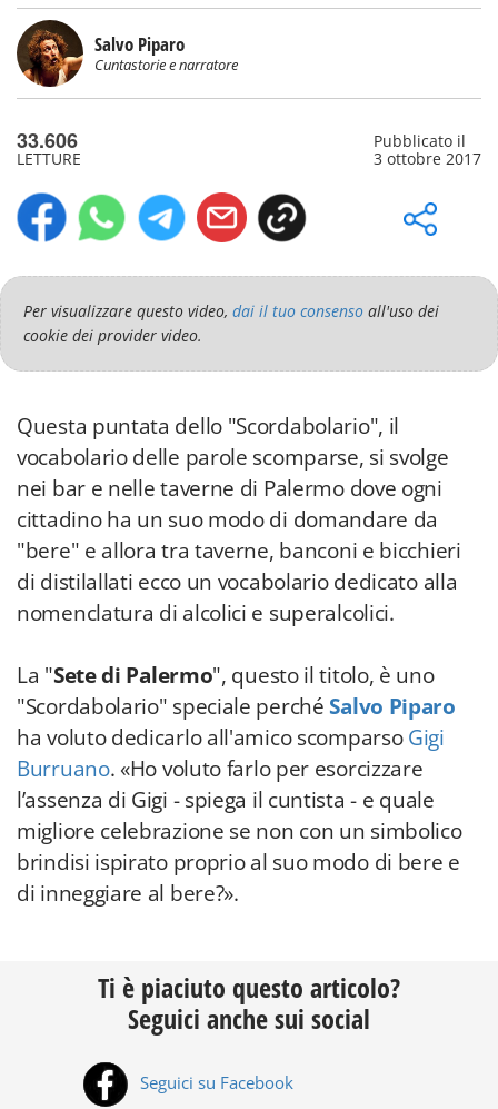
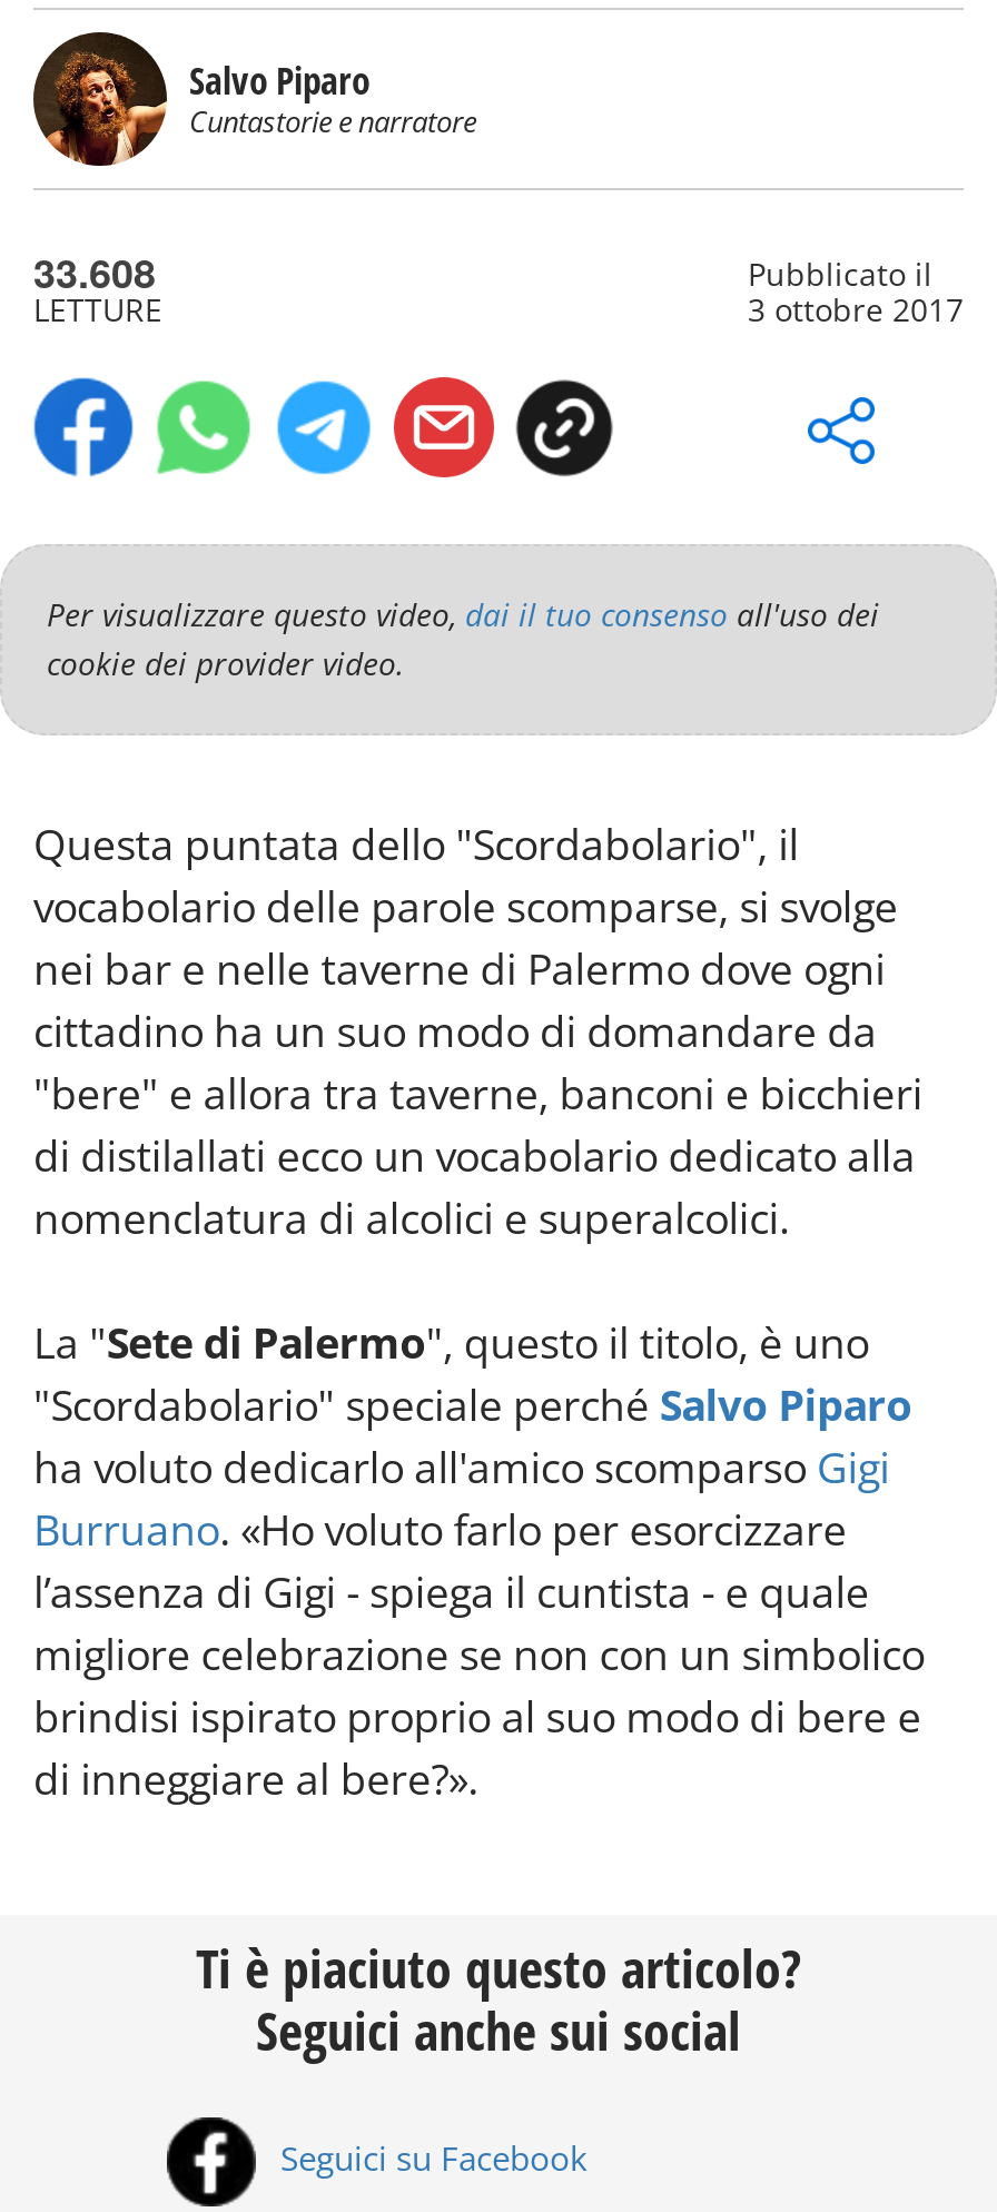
[17,126,78,155] 33.606 -> [33,244,156,302] 33.608

